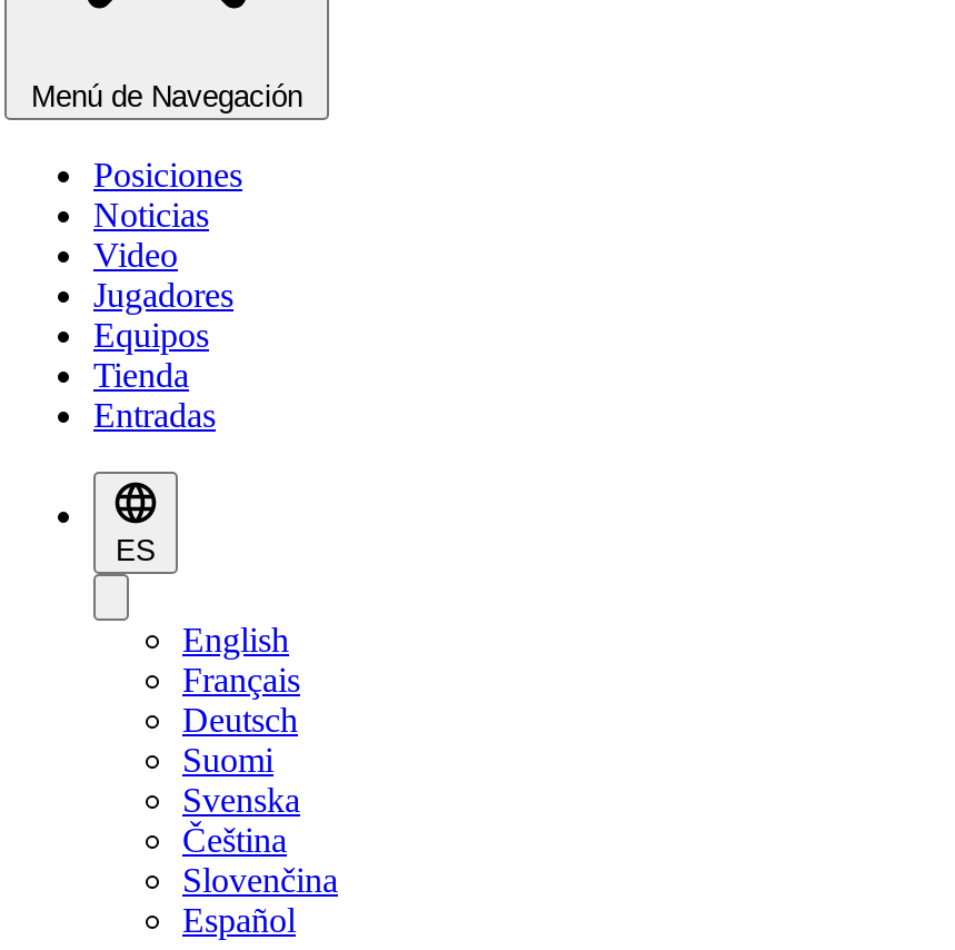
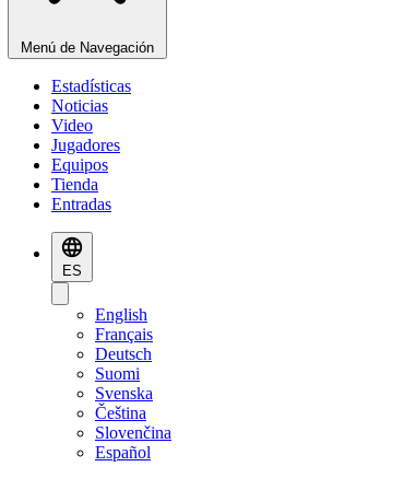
[93,156,242,194] Posiciones -> [51,77,131,95] Estadísticas

